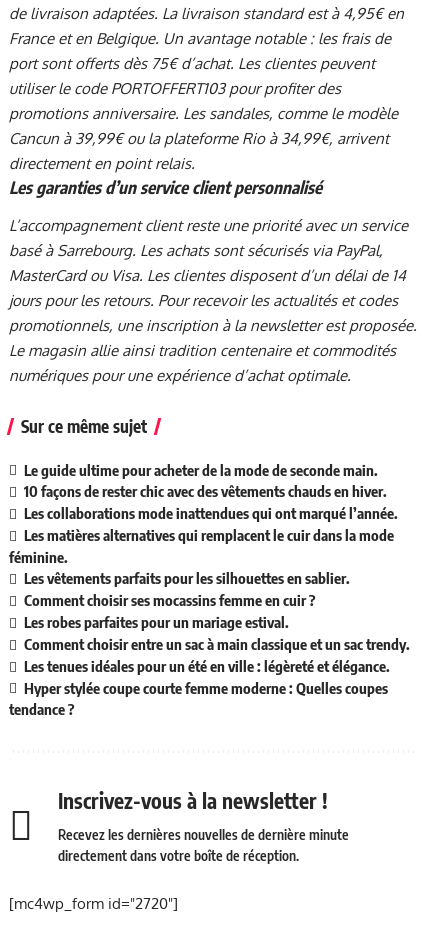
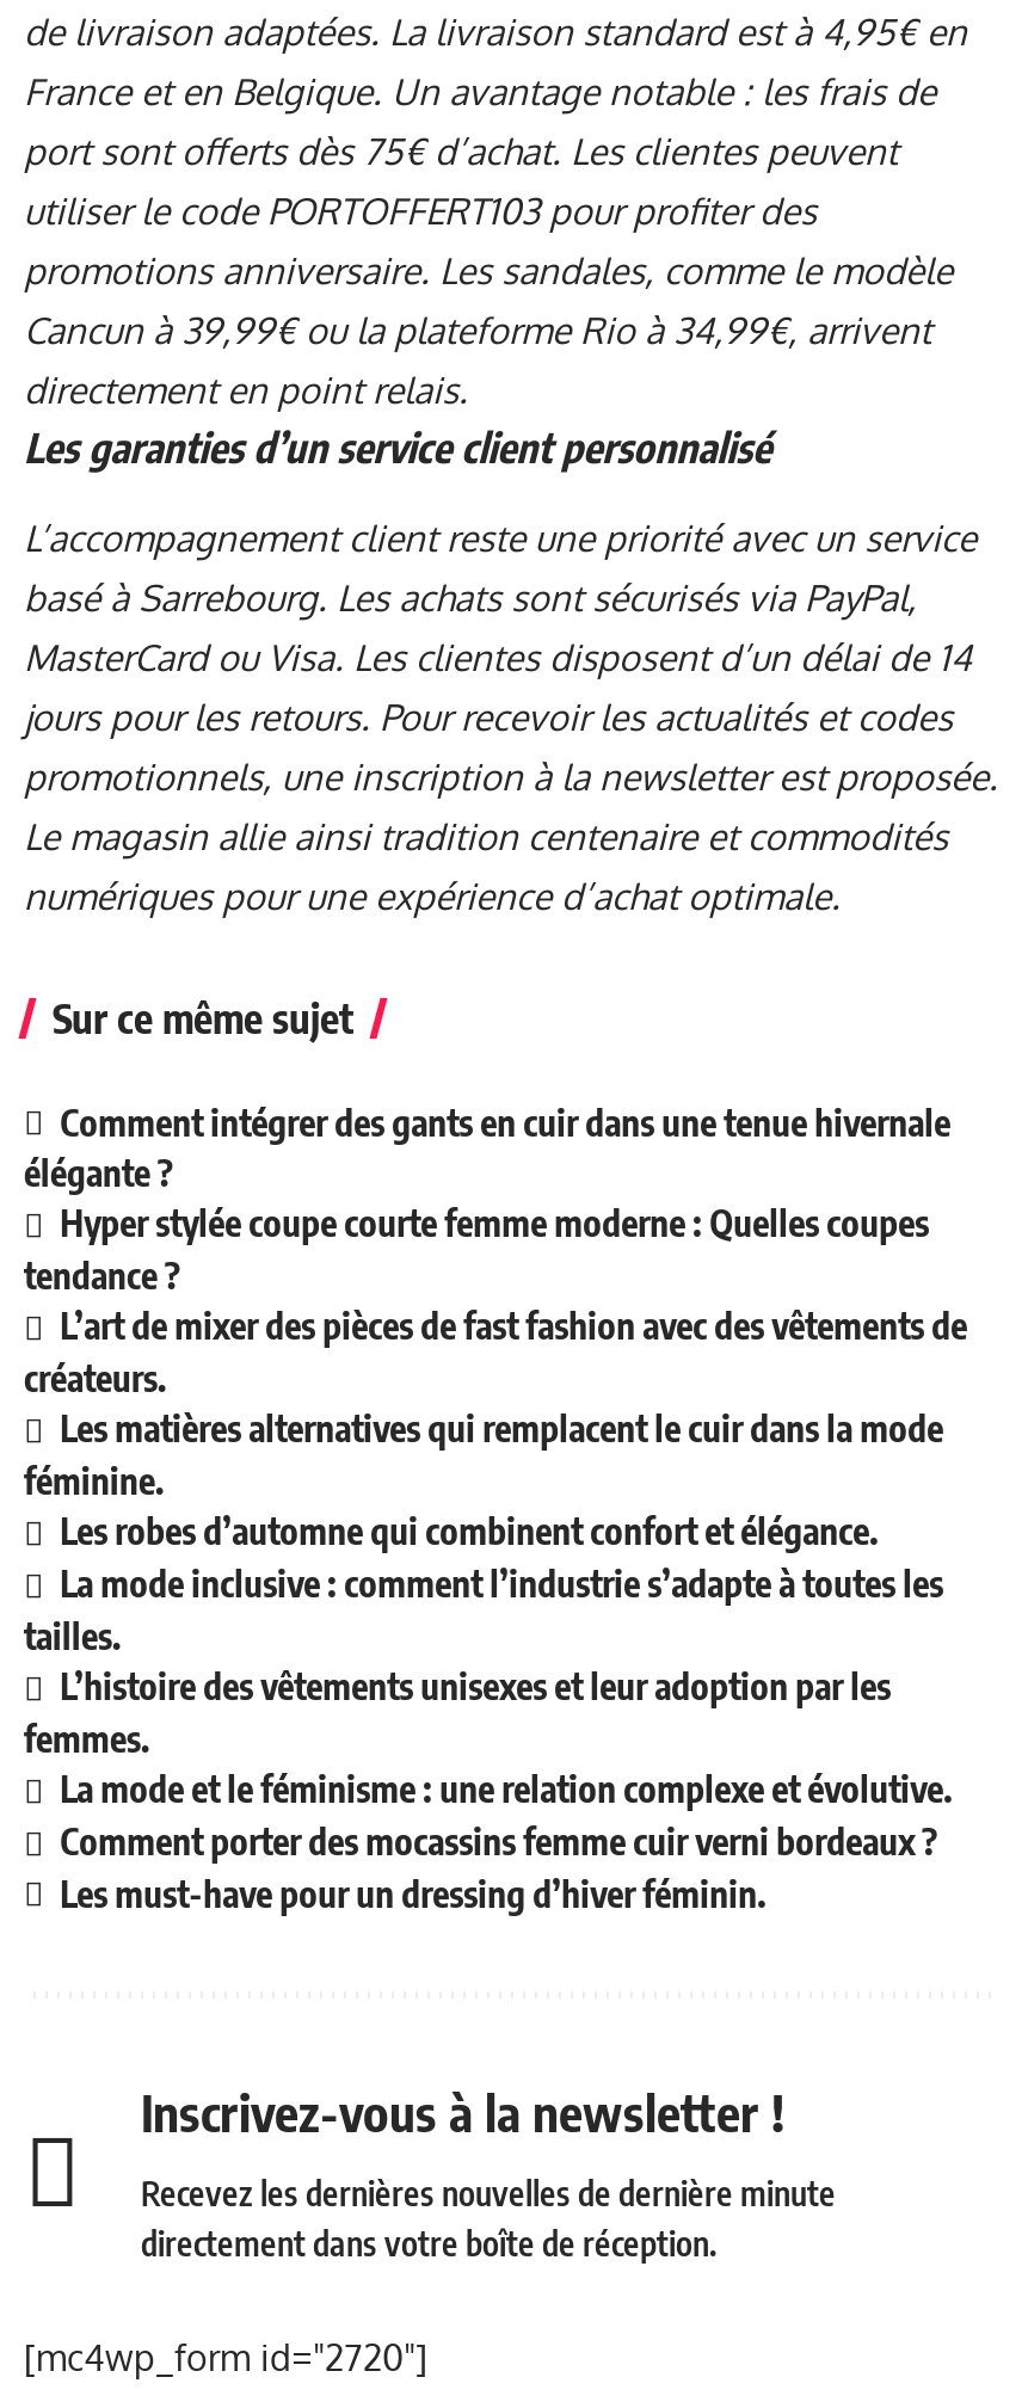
[24,460,398,522] Le guide ultime pour acheter de la mode de seconde main. | 10 façons de rester chic avec des vêtements chauds en hiver. | Les collaborations mode inattendues qui ont marqué l’année. -> [24,1100,967,1400] Comment intégrer des gants en cuir dans une tenue hivernale | élégante ? | L’art de mixer des pièces de fast fashion avec des vêtements de | créateurs.
[24,569,410,675] Les vêtements parfaits pour les silhouettes en sablier. | Comment choisir ses mocassins femme en cuir ? | Les robes parfaites pour un mariage estival. | Comment choisir entre un sac à main classique et un sac trendy. | Les tenues idéales pour un été en ville : légèreté et élégance. -> [24,1509,953,1914] Les robes d’automne qui combinent confort et élégance. | La mode inclusive : comment l’industrie s’adapte à toutes les | tailles. | L’histoire des vêtements unisexes et leur adoption par les | femmes. | La mode et le féminisme : une relation complexe et évolutive. | Comment porter des mocassins femme cuir verni bordeaux ? | Les must-have pour un dressing d’hiver féminin.
moved [9,678,388,718] -> [24,1202,929,1297]: Hyper stylée coupe courte femme moderne : Quelles coupes | tendance ?

